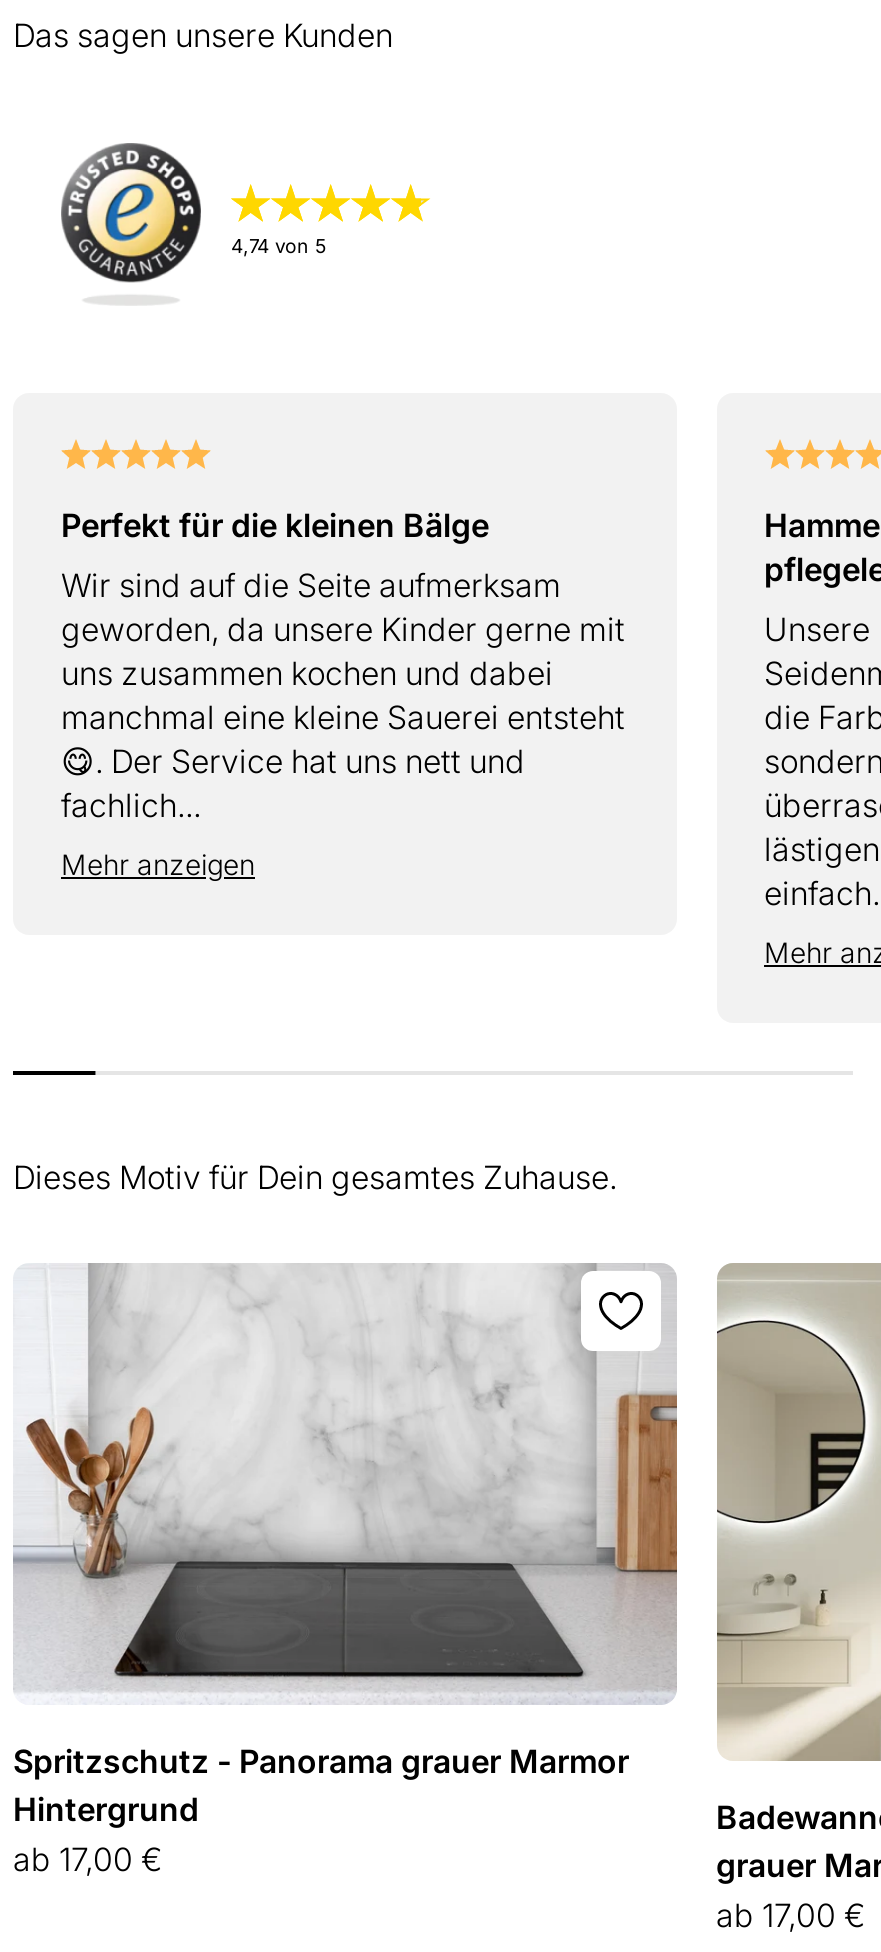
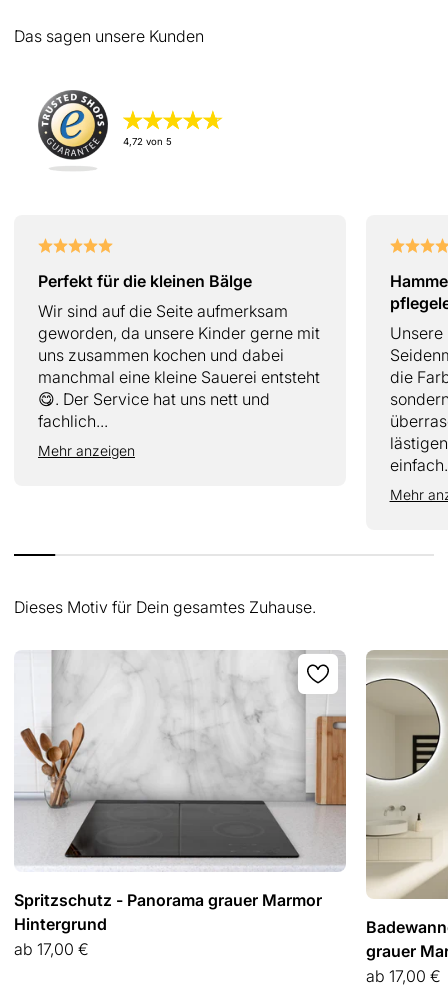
[231,235,327,257] 4,74 von 5 -> [123,136,172,147] 4,72 von 5

